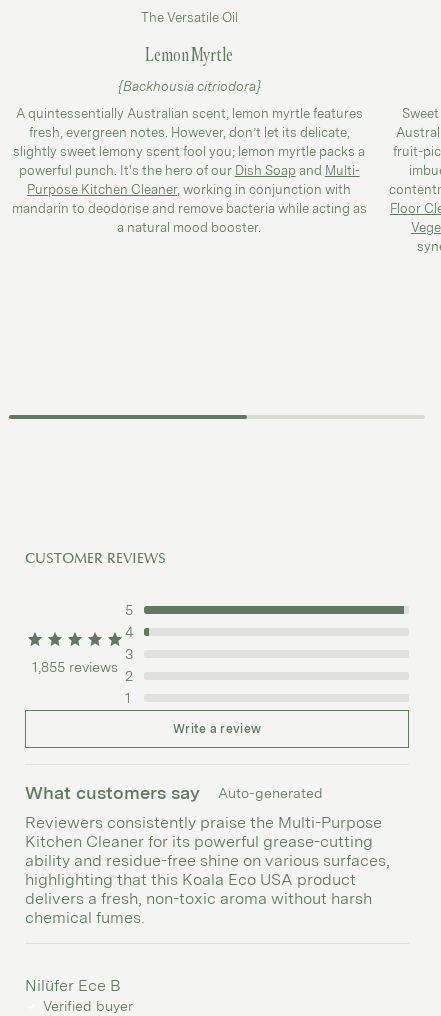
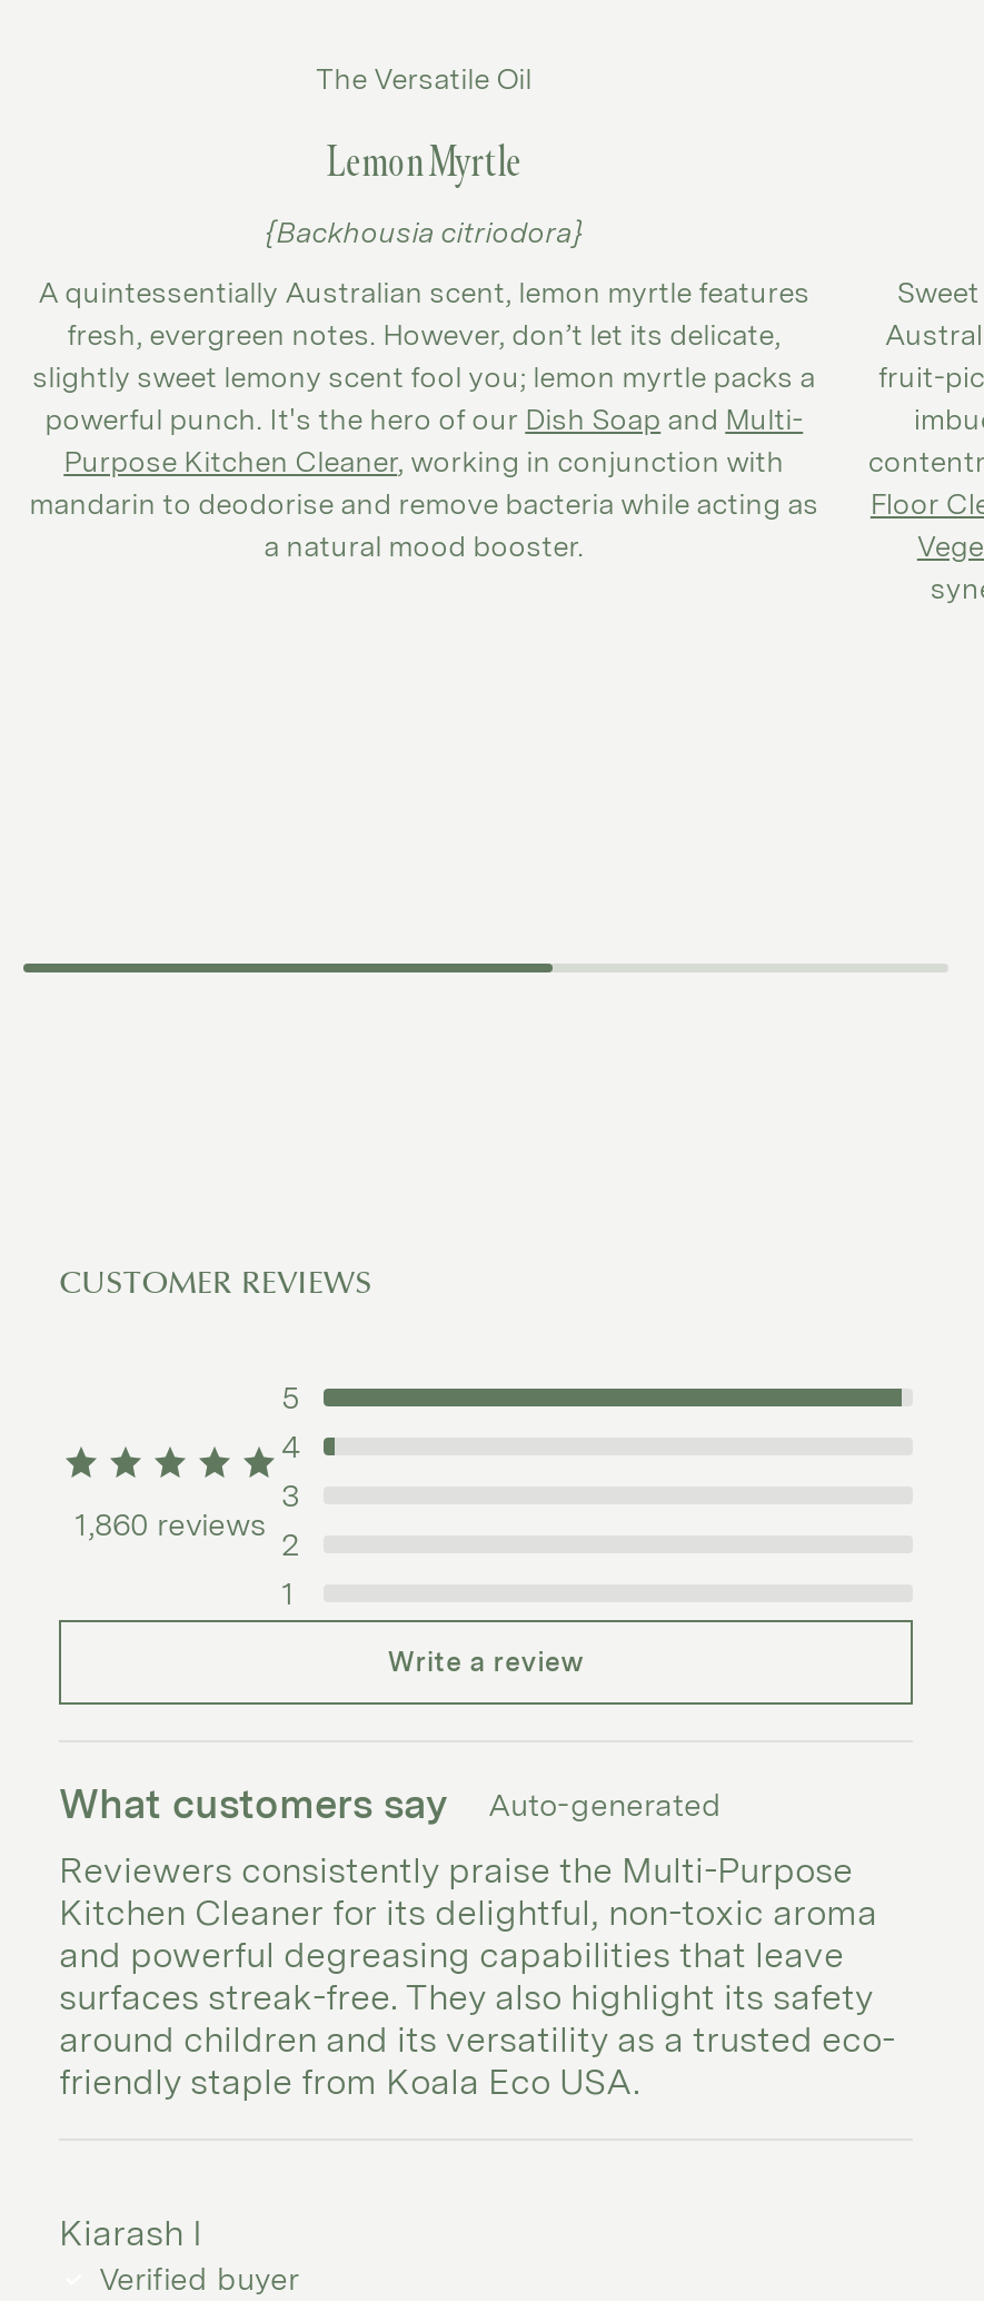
[32,659,118,675] 1,855 reviews -> [74,1507,266,1542] 1,860 reviews
[25,832,390,927] Kitchen Cleaner for its powerful grease-cutting | ability and residue-free shine on various surfaces, | highlighting that this Koala Eco USA product | delivers a fresh, non-toxic aroma without harsh | chemical fumes. -> [59,1890,895,2102] Kitchen Cleaner for its delightful, non-toxic aroma | and powerful degreasing capabilities that leave | surfaces streak-free. They also highlight its safety | around children and its versatility as a trusted eco- | friendly staple from Koala Eco USA.
[25,976,121,995] Nilüfer Ece B -> [59,2211,201,2253] Kiarash I

